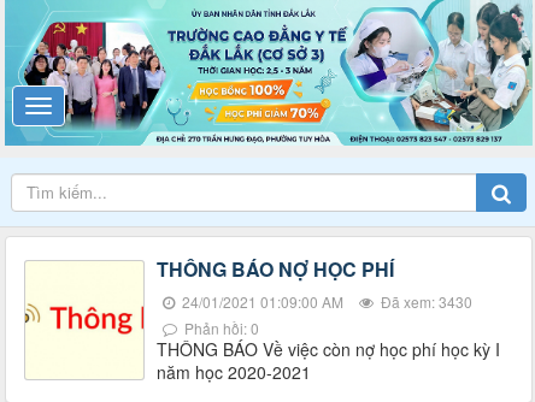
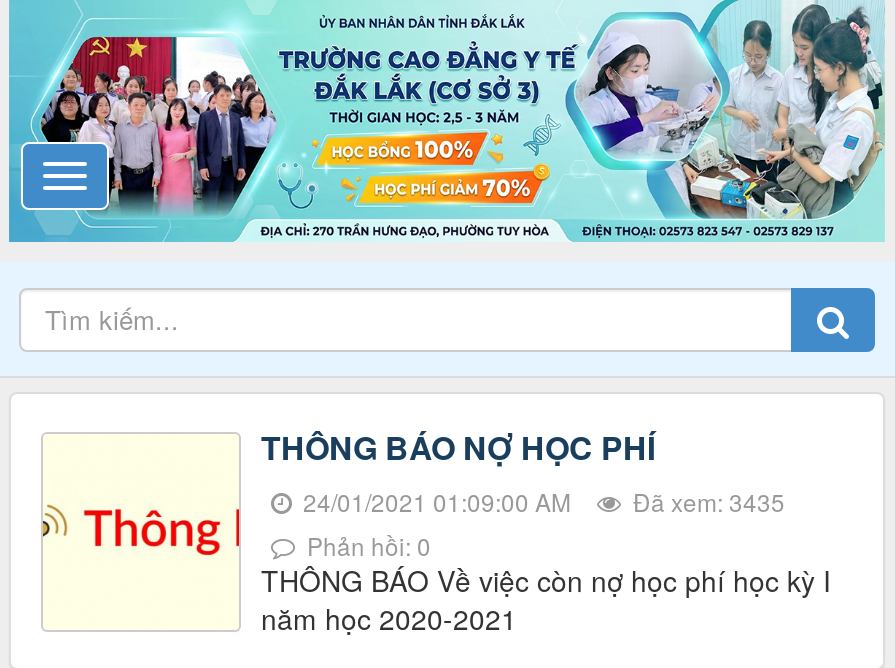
[178,291,472,312] 24/01/2021 01:09:00 AM Đã xem: 3430 -> [297,484,785,518] 24/01/2021 01:09:00 AM Đã xem: 3435

